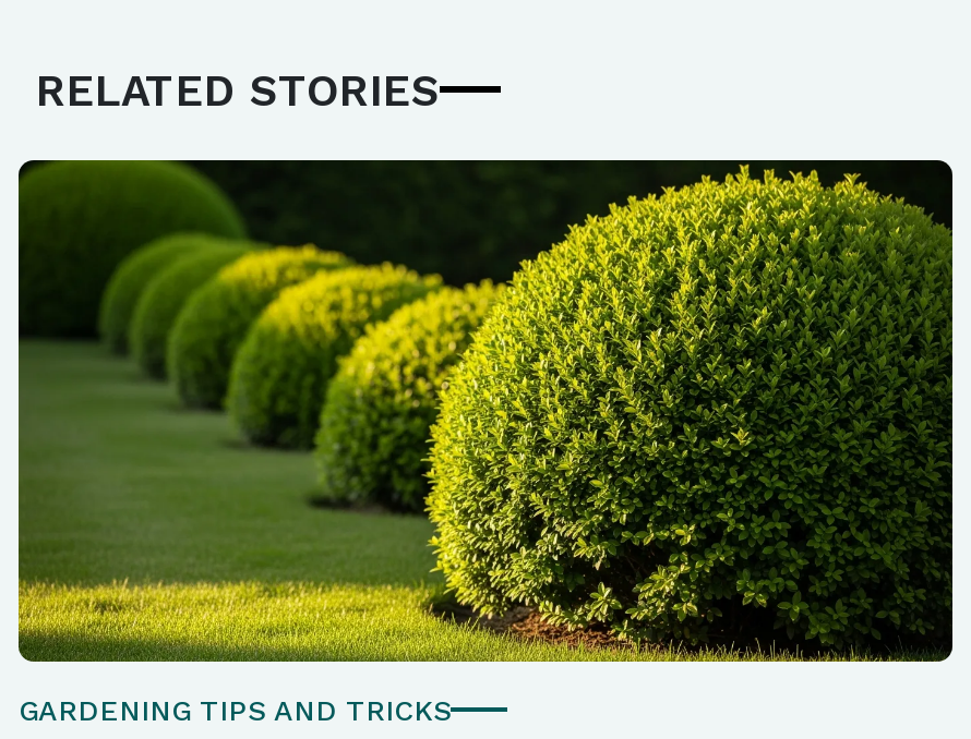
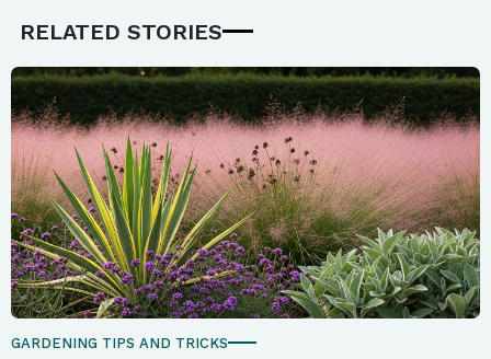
[16,160,955,664] [image] -> [10,67,481,320] [image]

